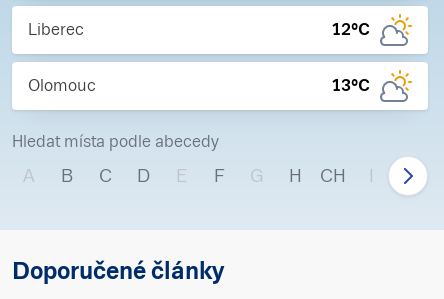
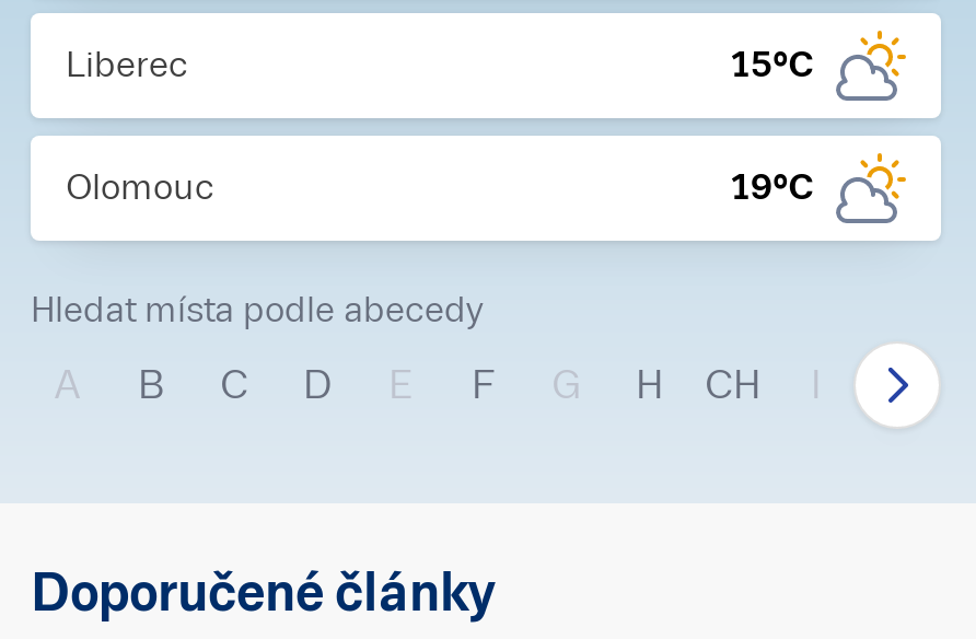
[331,20,370,39] 12°C -> [729,44,814,85] 15°C
[331,76,370,95] 13°C -> [729,166,814,208] 19°C

